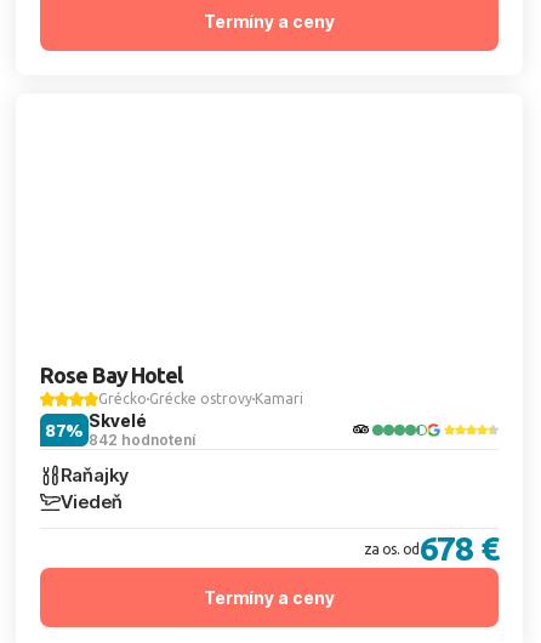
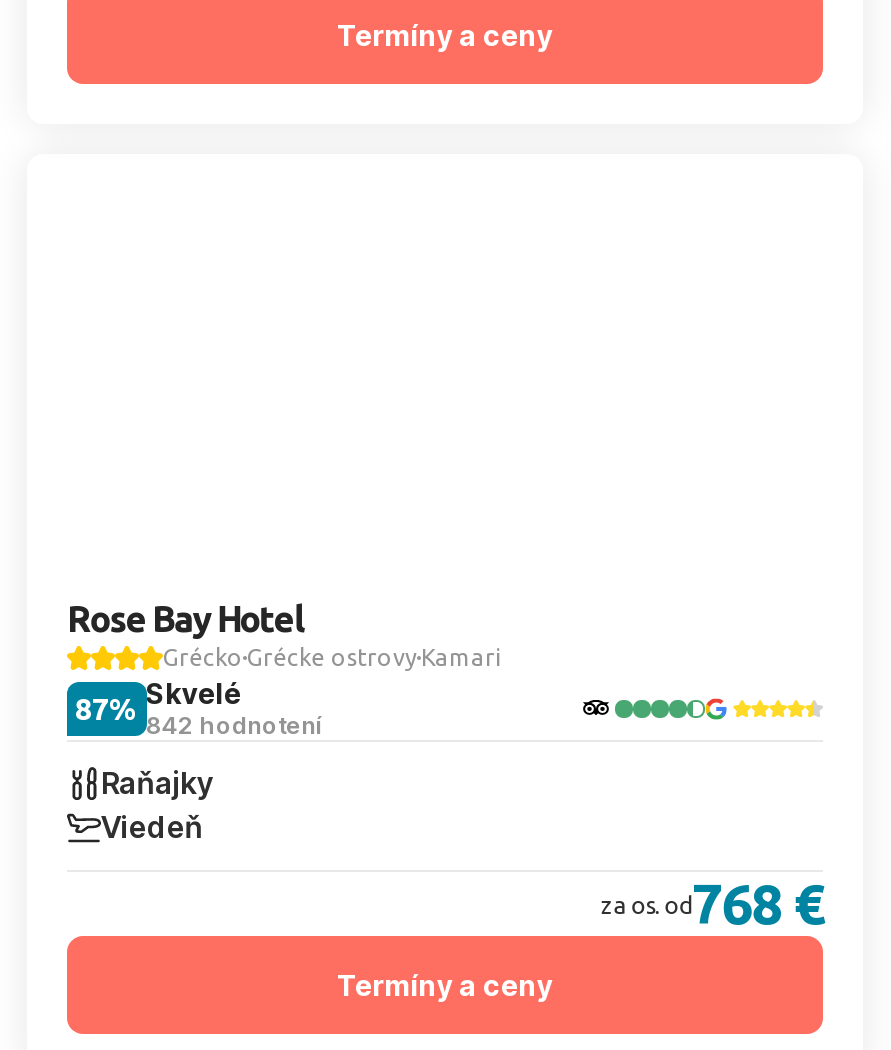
[364,529,499,567] za os. od678 € -> [601,872,823,934] za os. od768 €

